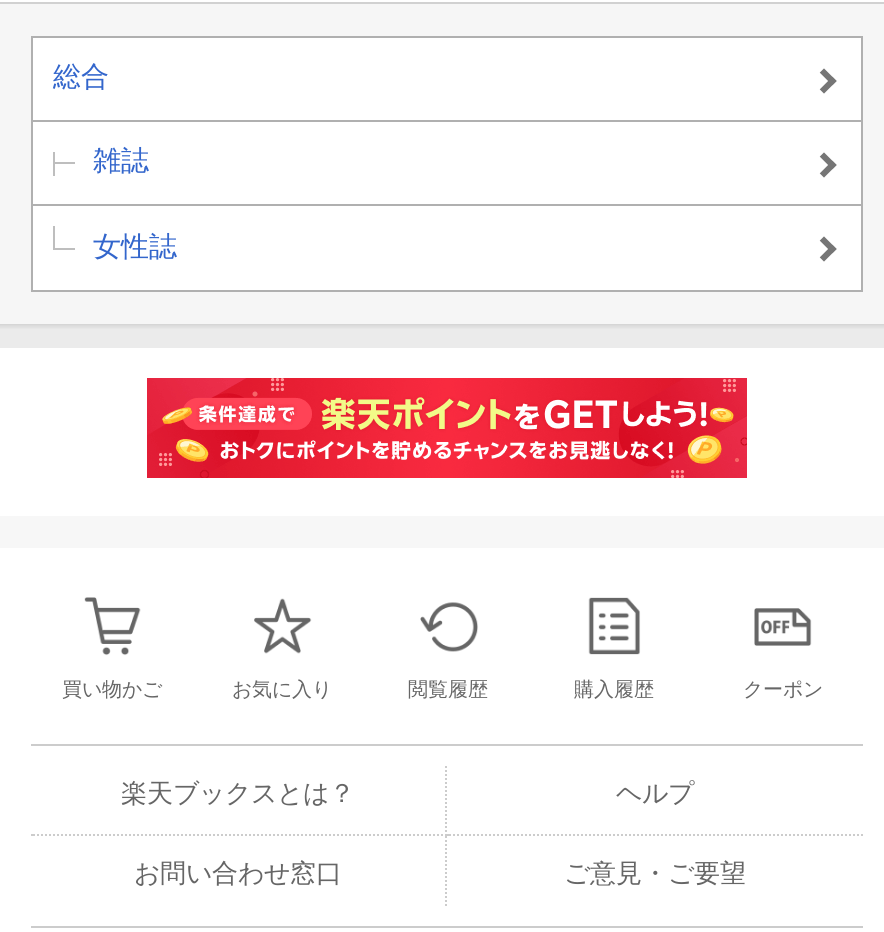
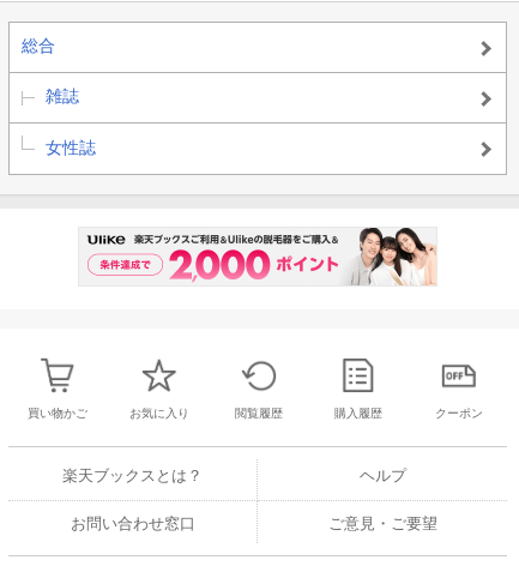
[145,376,749,480] [image] -> [78,227,437,287] [image]

